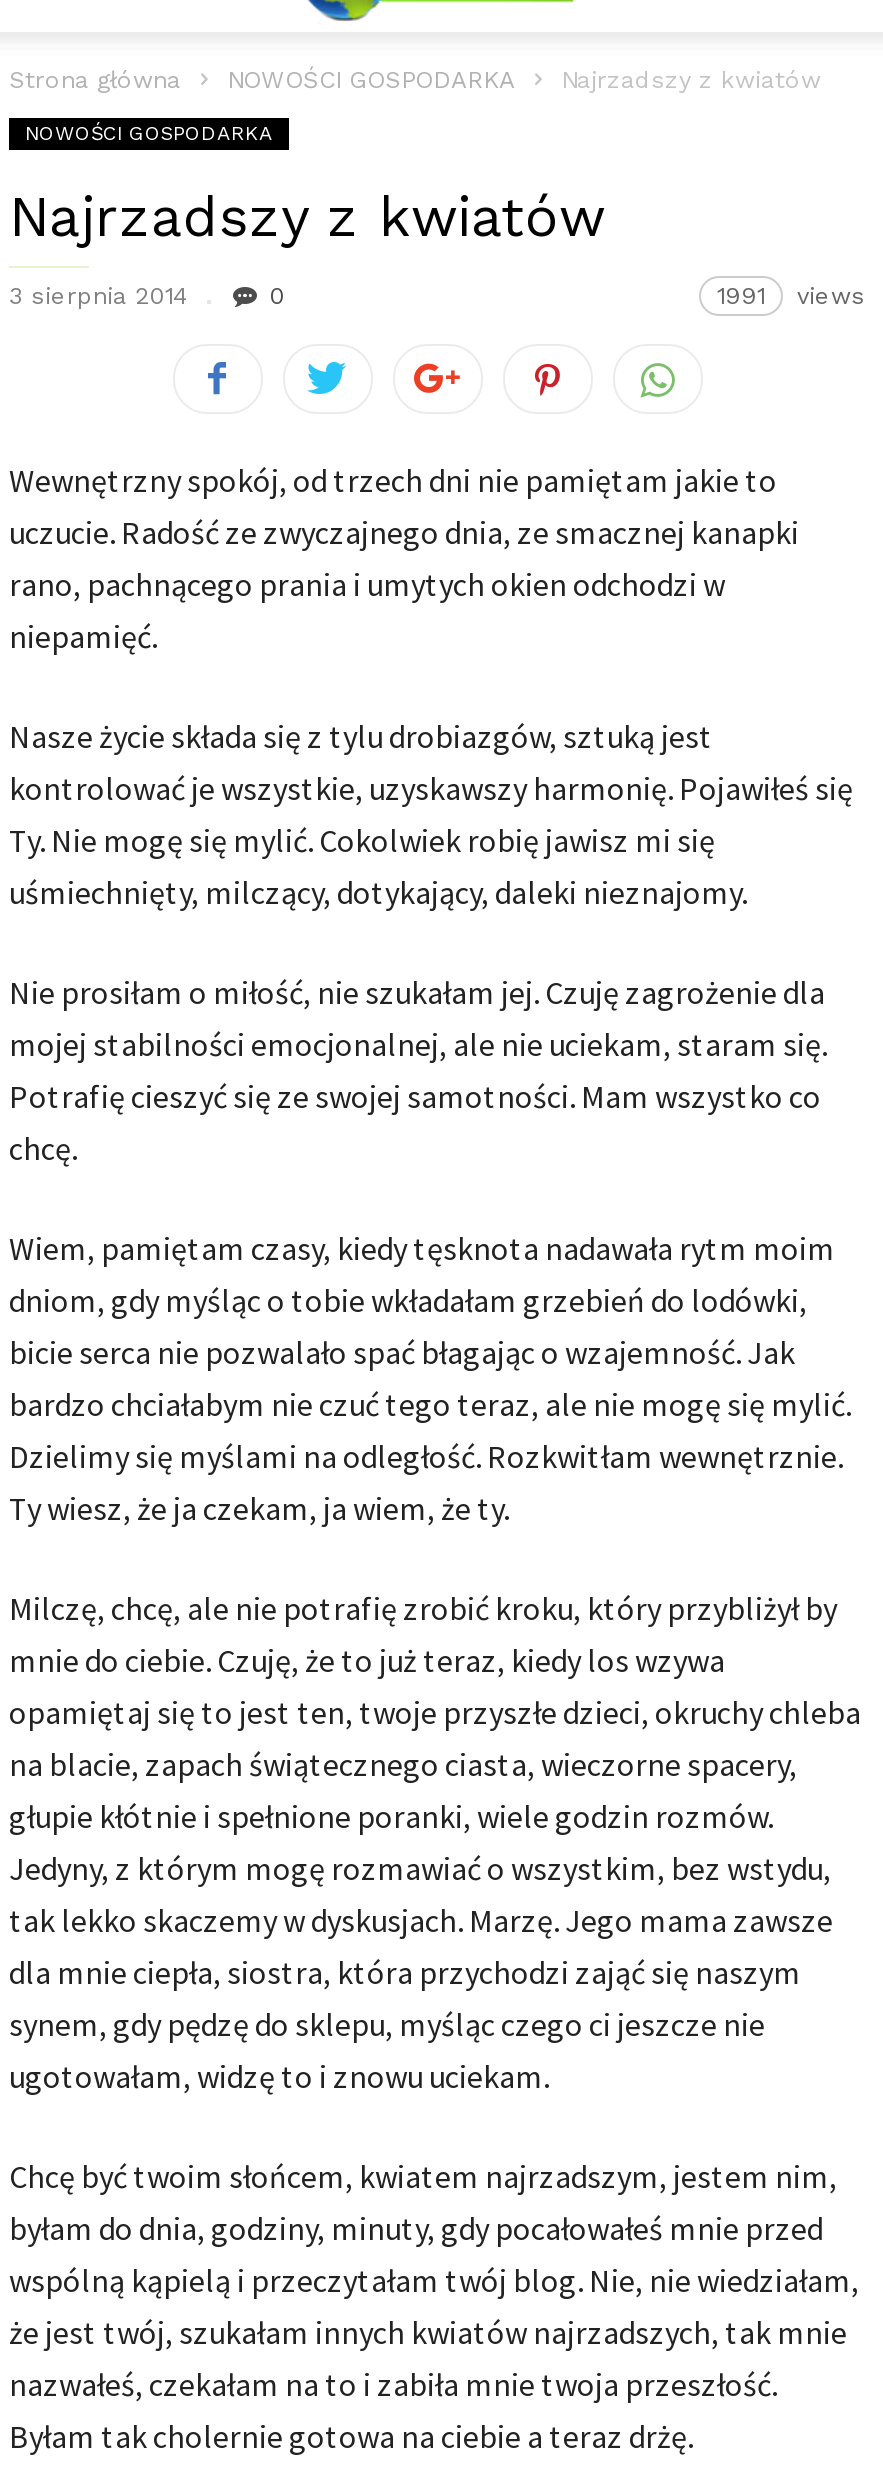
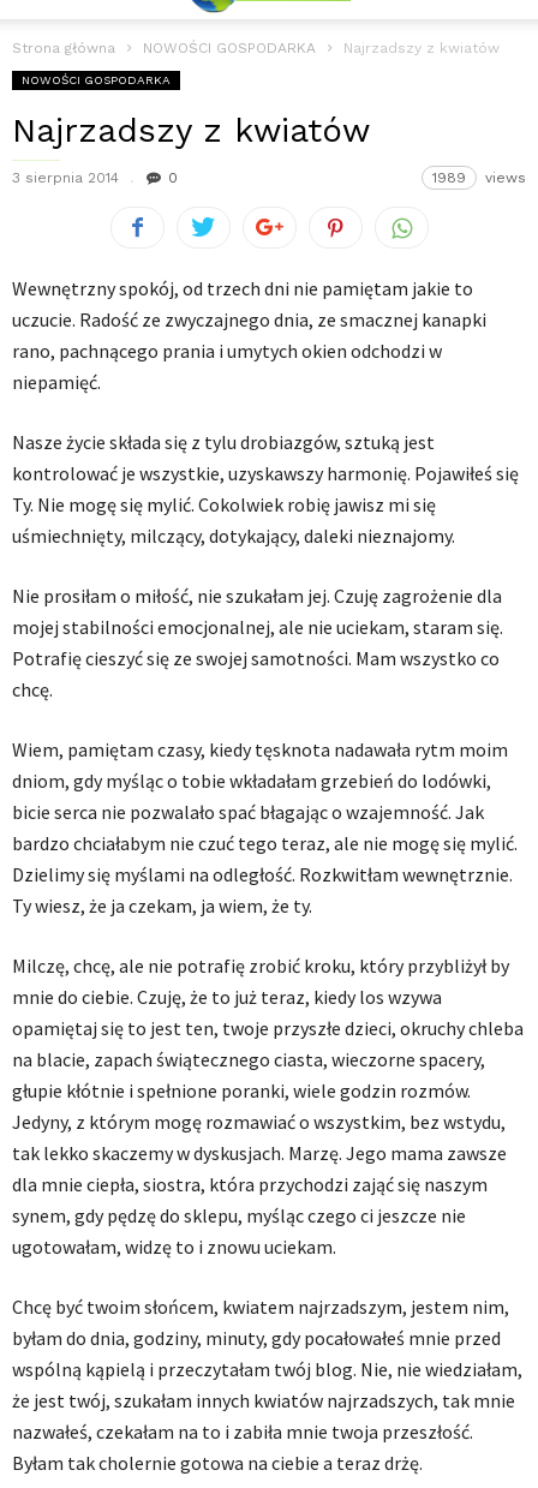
[717,282,865,310] 1991 views -> [432,169,526,186] 1989 views

